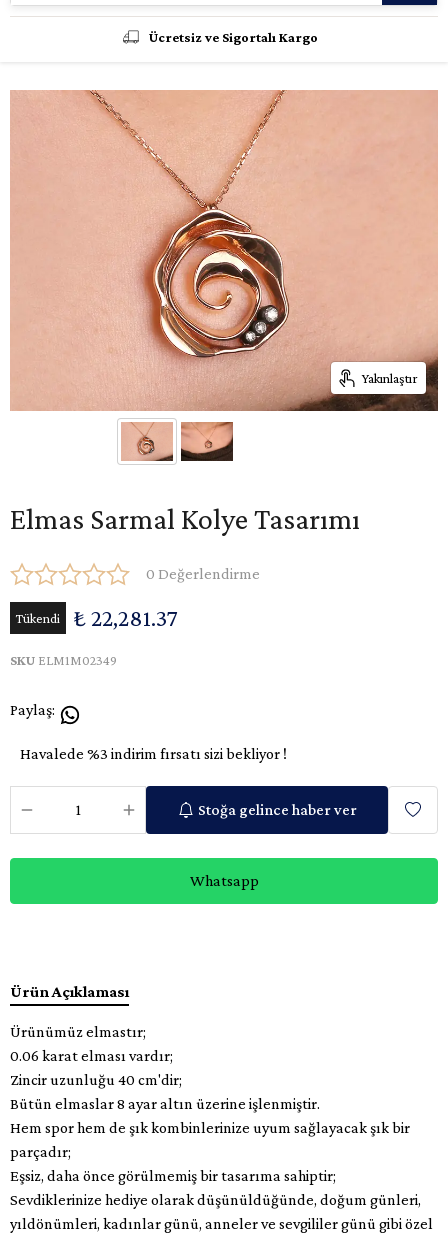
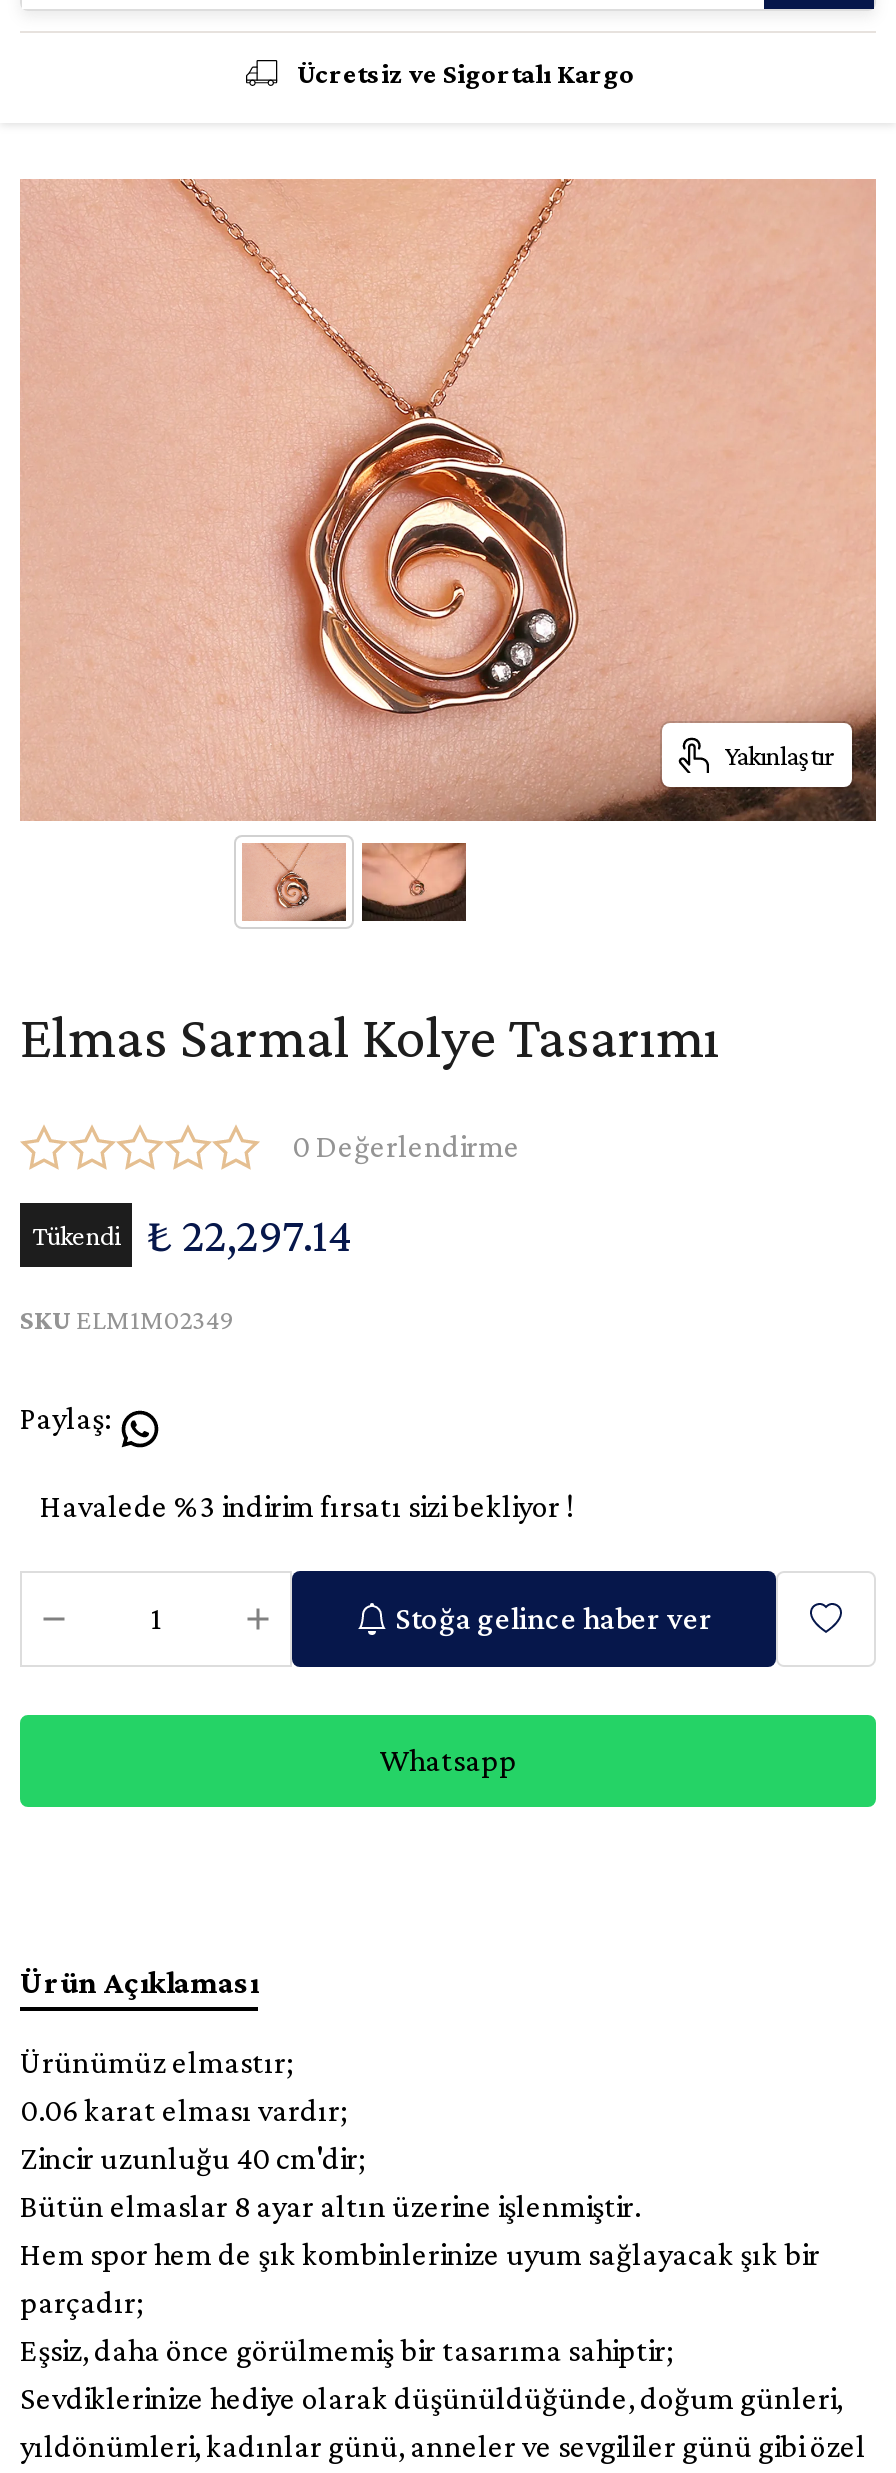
[16,604,178,631] Tükendi ₺ 22,281.37 -> [32,1207,352,1261] Tükendi ₺ 22,297.14

